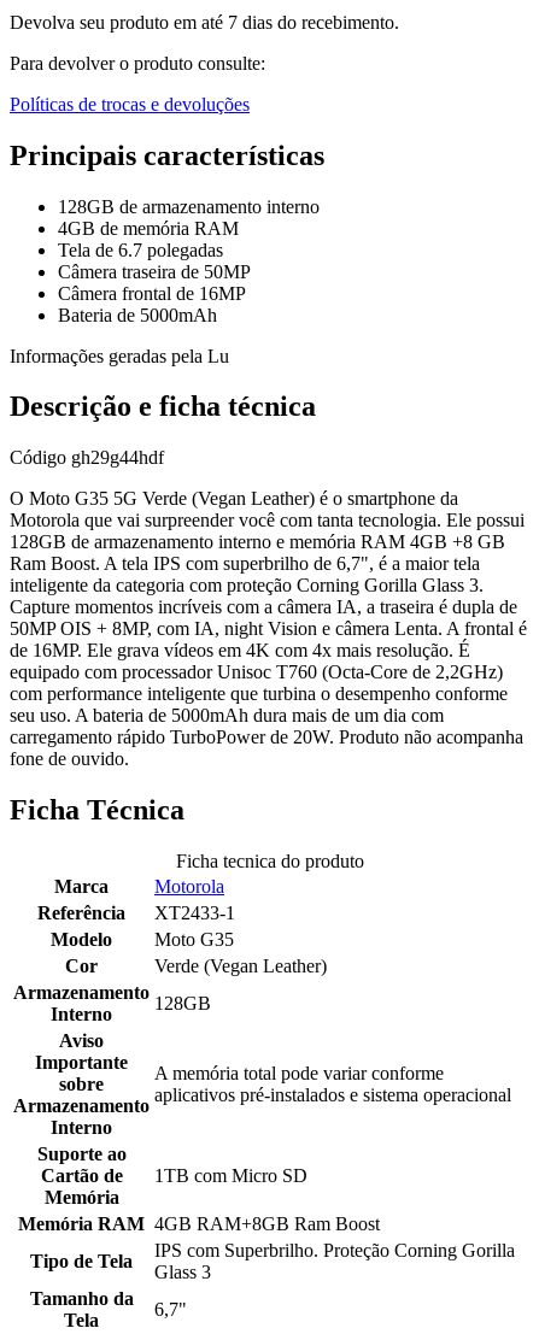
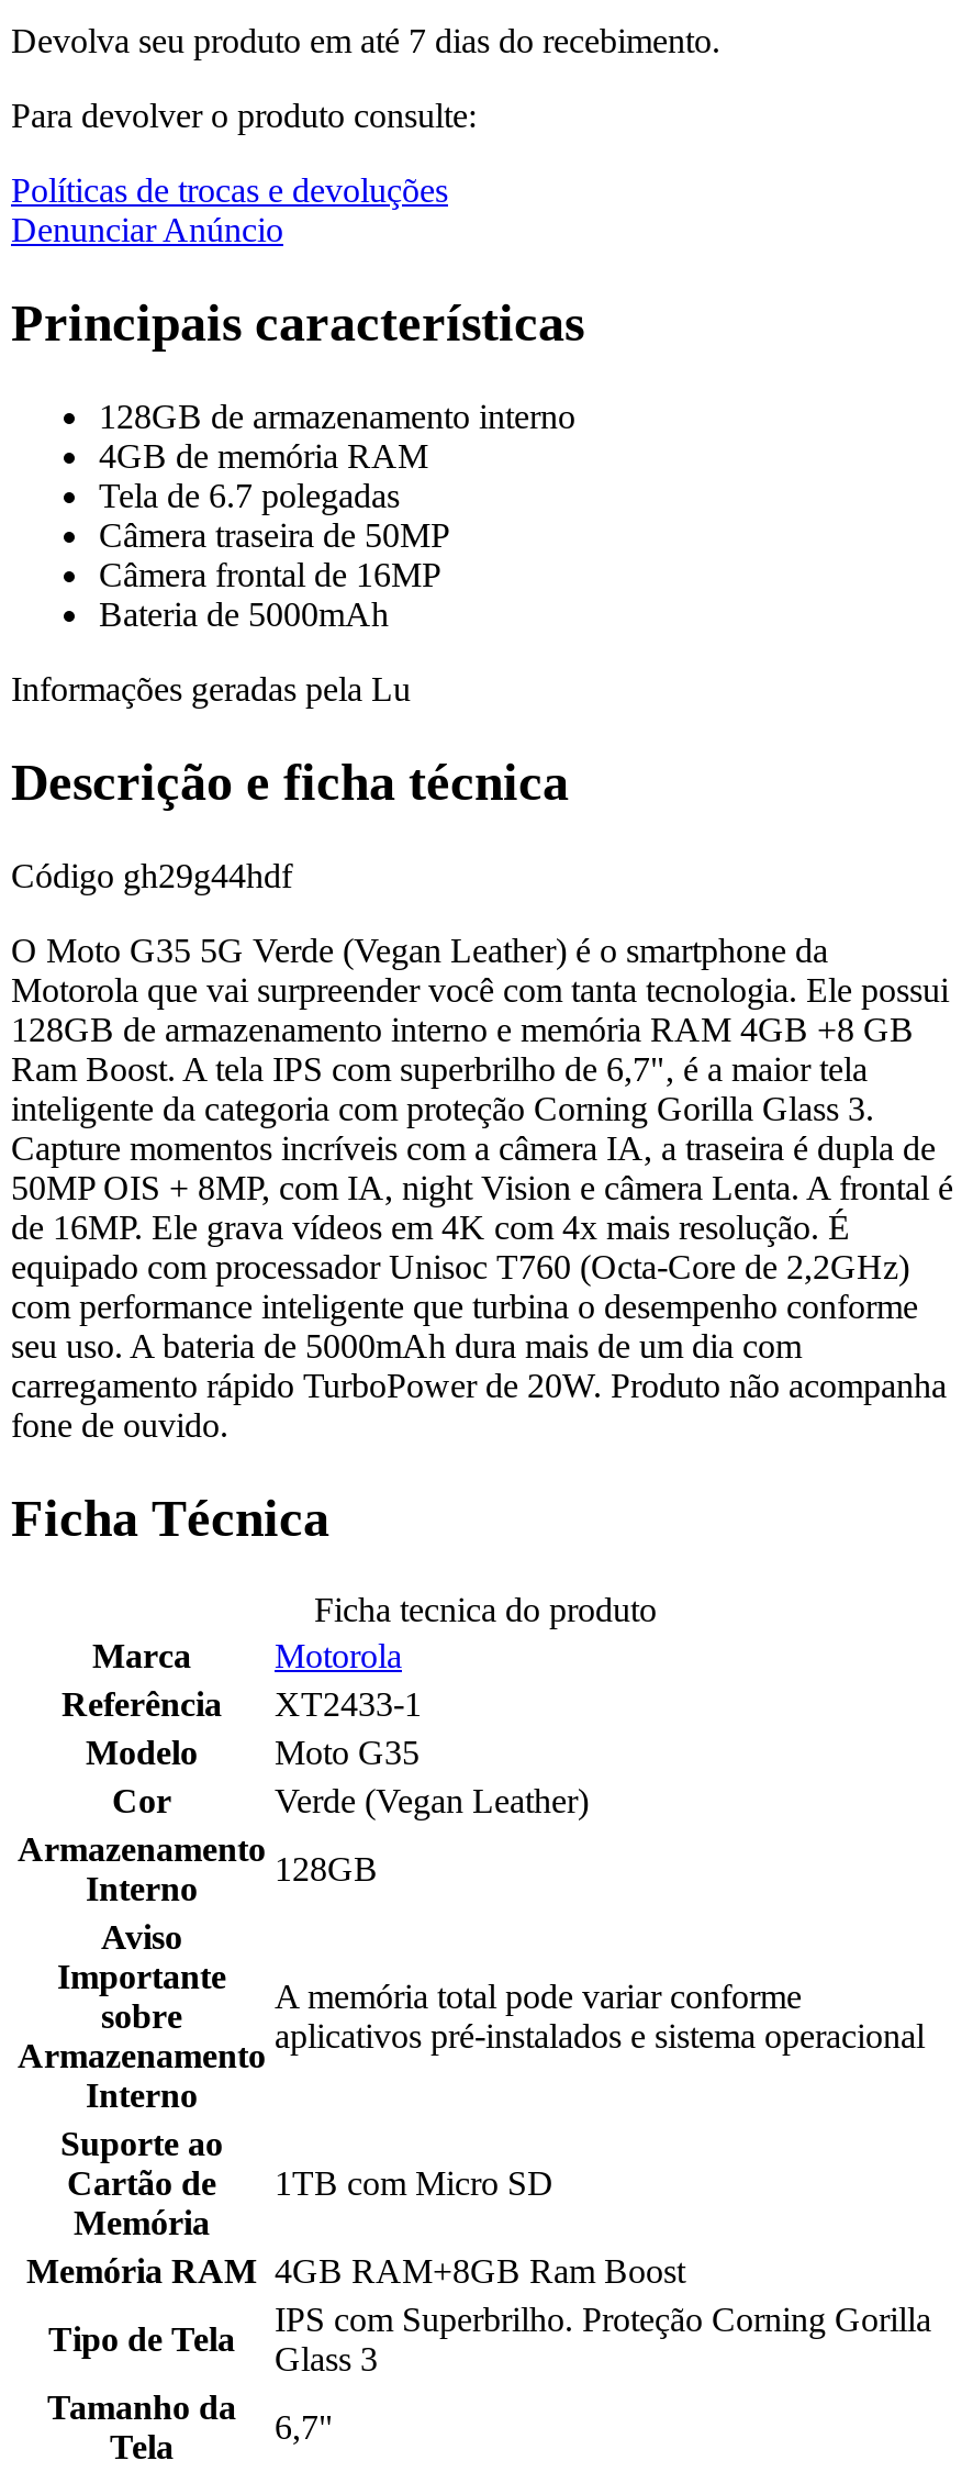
none -> [11,211,283,248] Denunciar Anúncio

